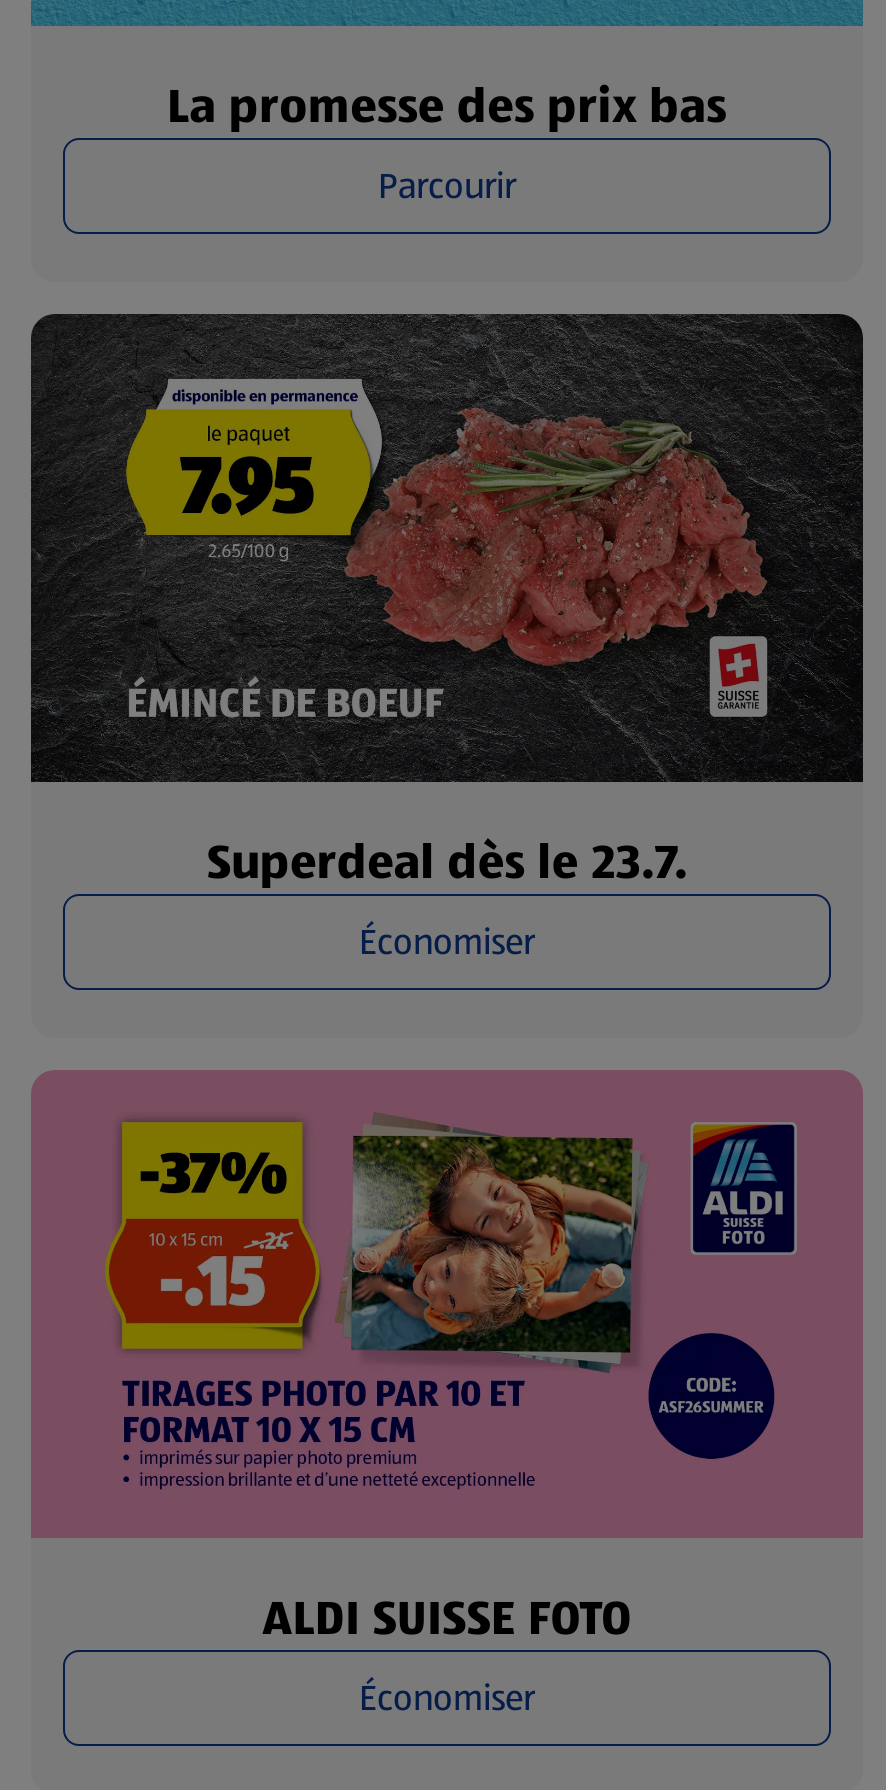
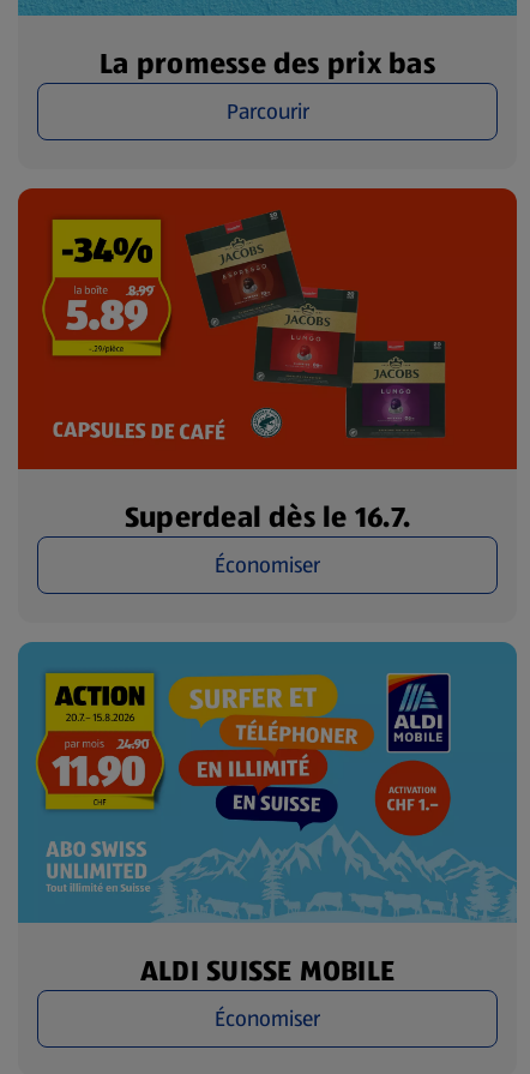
[29,312,865,896] [image] | Superdeal dès le 23.7. -> [17,187,518,538] [image] | Superdeal dès le 16.7.
[31,1070,863,1653] [image] | ALDI SUISSE FOTO -> [17,641,518,992] [image] | ALDI SUISSE MOBILE

